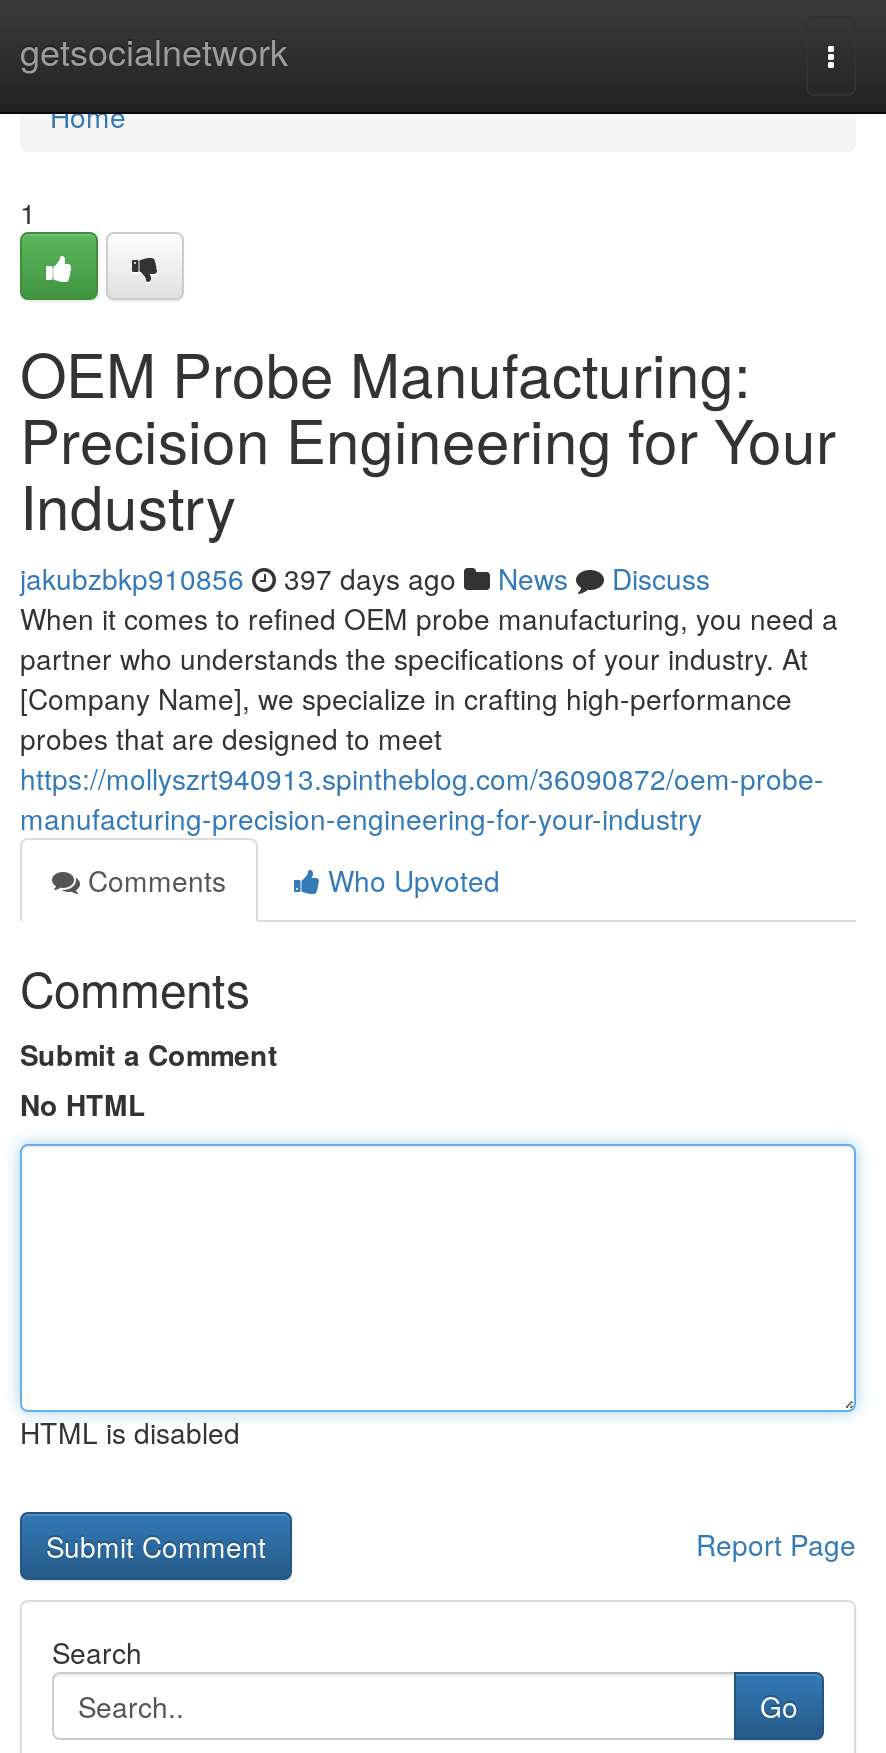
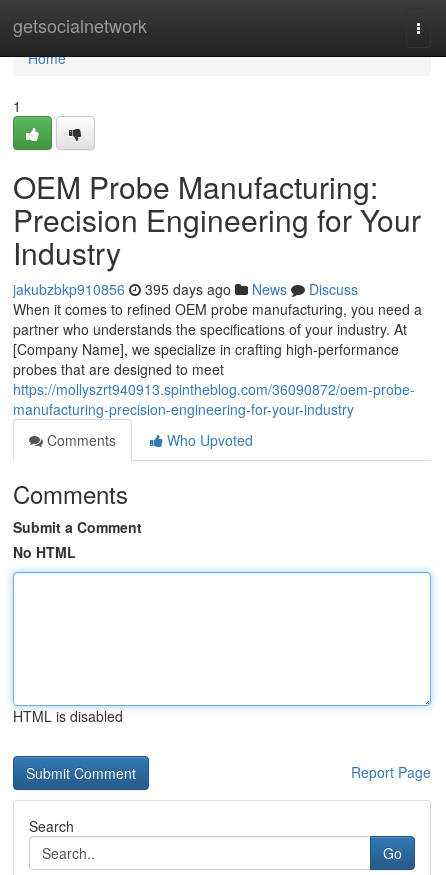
[20,558,710,598] jakubzbkp910856 397 days ago News Discuss -> [13,279,358,299] jakubzbkp910856 395 days ago News Discuss

